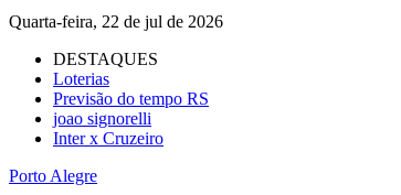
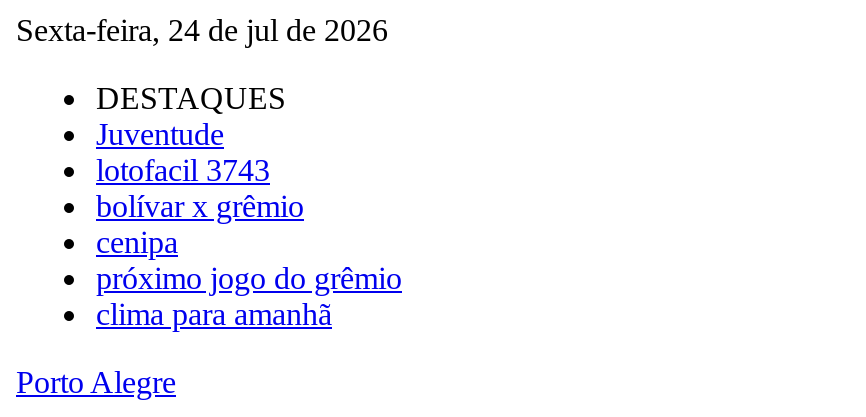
[9,12,223,31] Quarta-feira, 22 de jul de 2026 -> [16,13,388,47] Sexta-feira, 24 de jul de 2026
[53,69,209,148] Loterias | Previsão do tempo RS | joao signorelli | Inter x Cruzeiro -> [96,117,402,331] Juventude | lotofacil 3743 | bolívar x grêmio | cenipa | próximo jogo do grêmio | clima para amanhã

